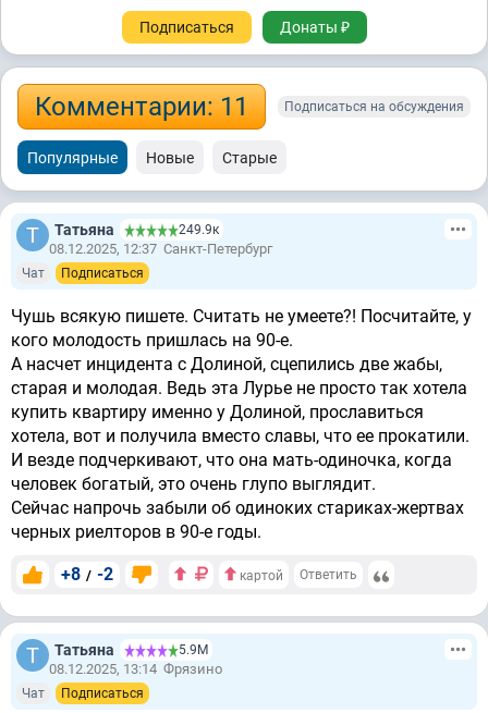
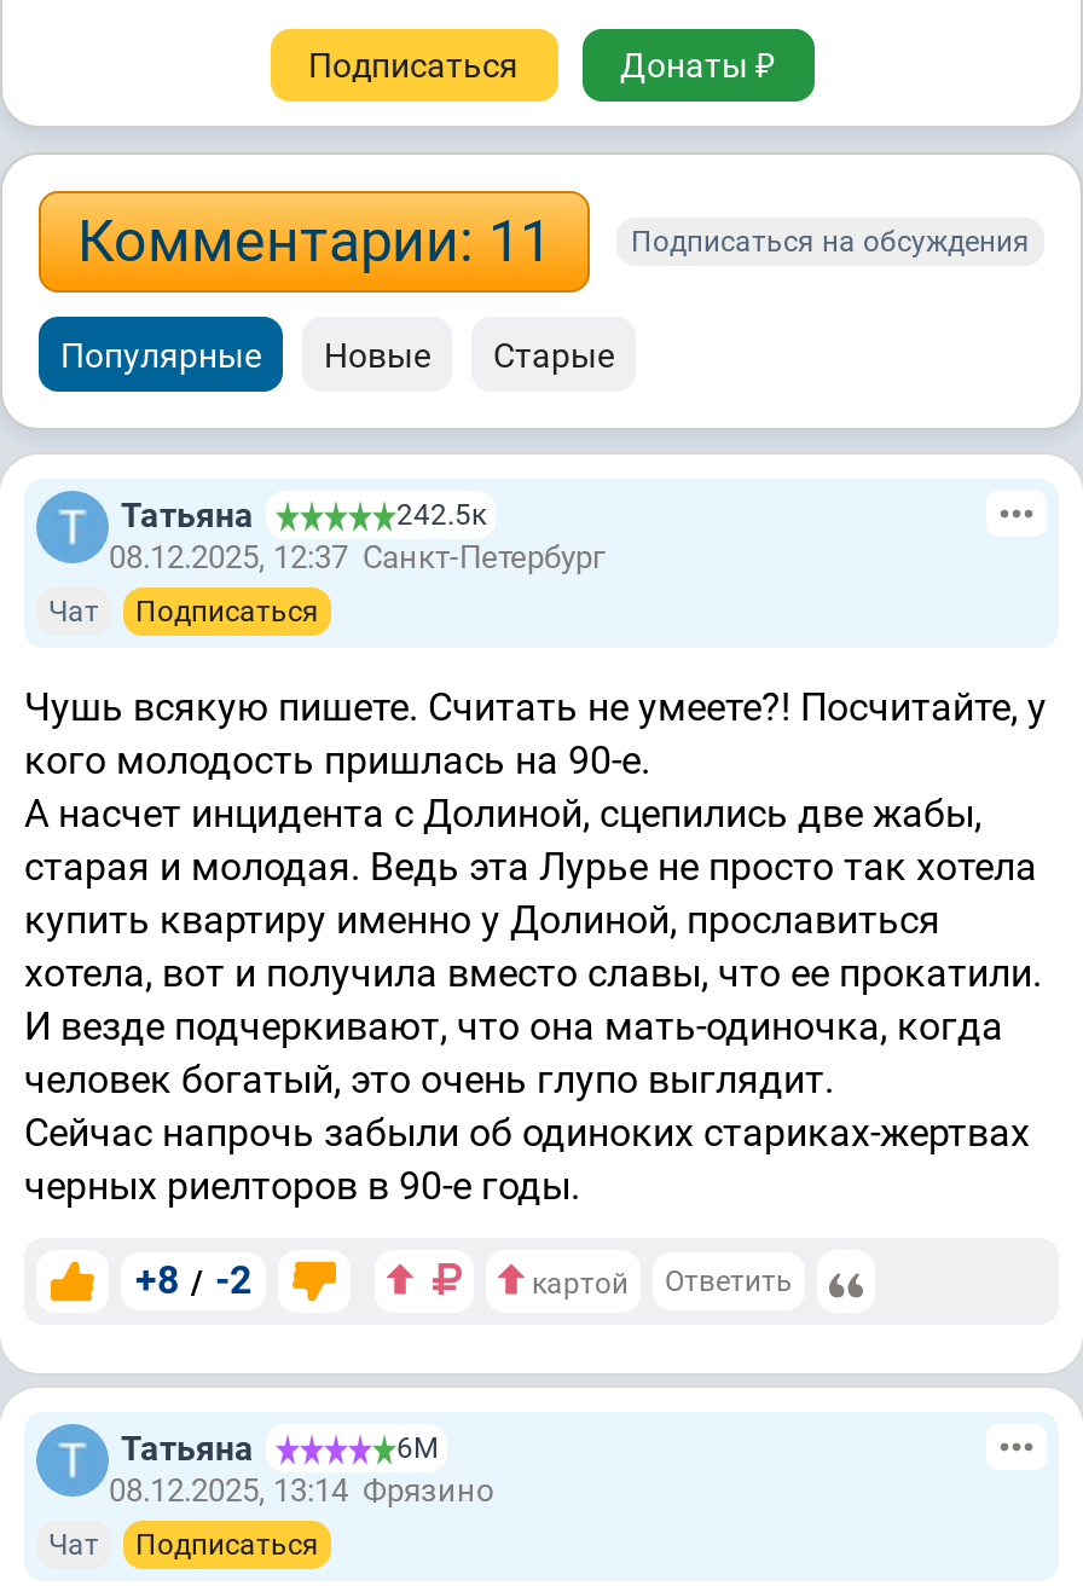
[179,222,219,238] 249.9к -> [396,499,486,532] 242.5к
[179,642,208,658] 5.9М -> [396,1432,438,1466] 6М

